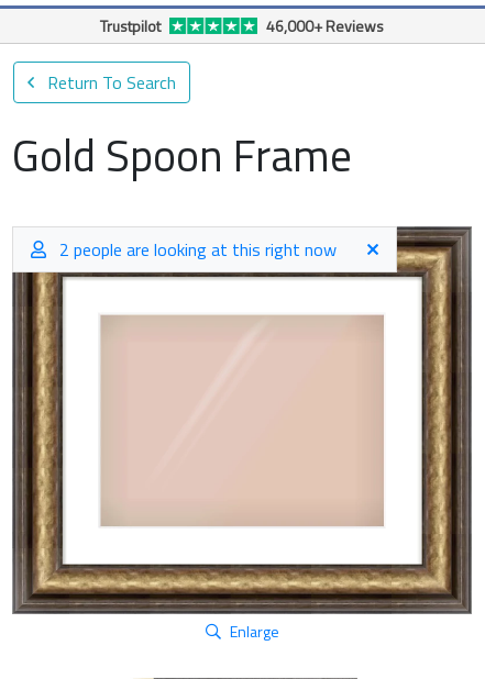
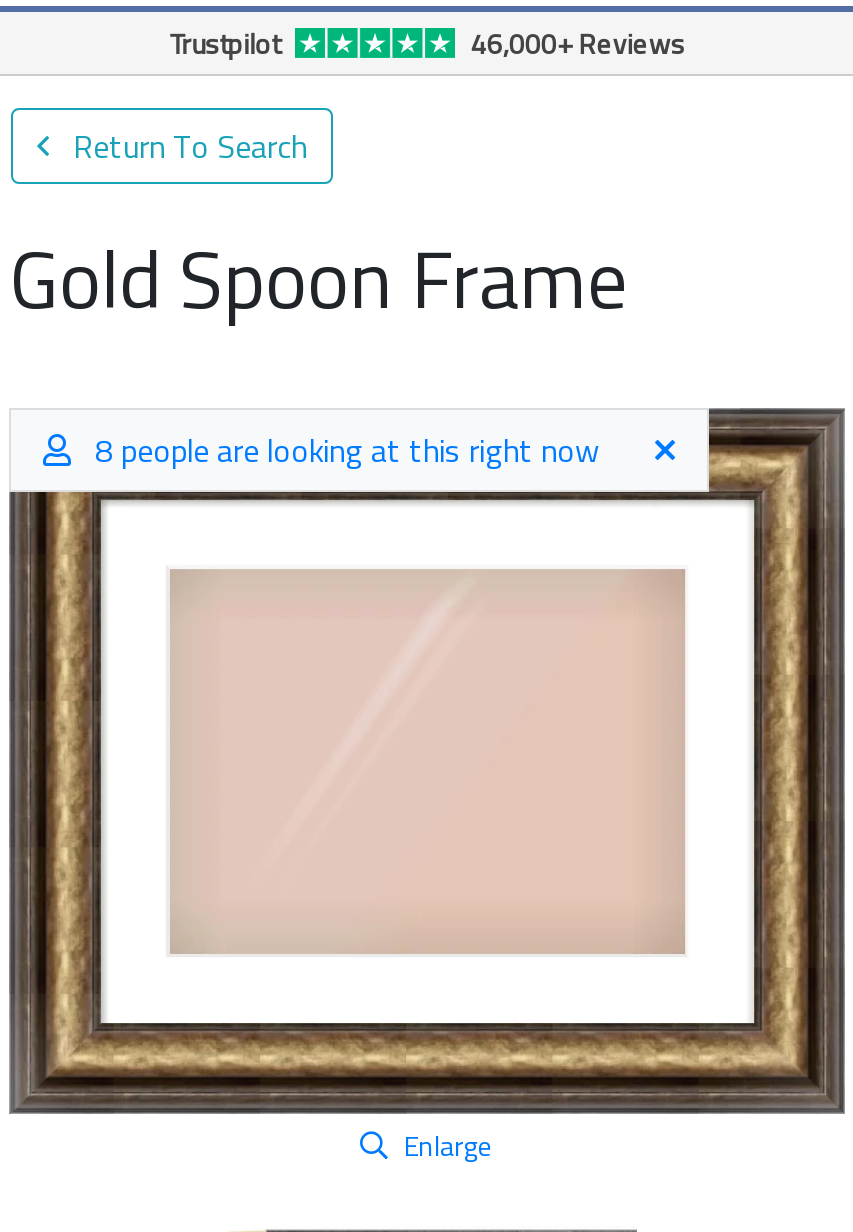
[59,236,337,263] 2 people are looking at this right now -> [95,426,599,474] 8 people are looking at this right now

